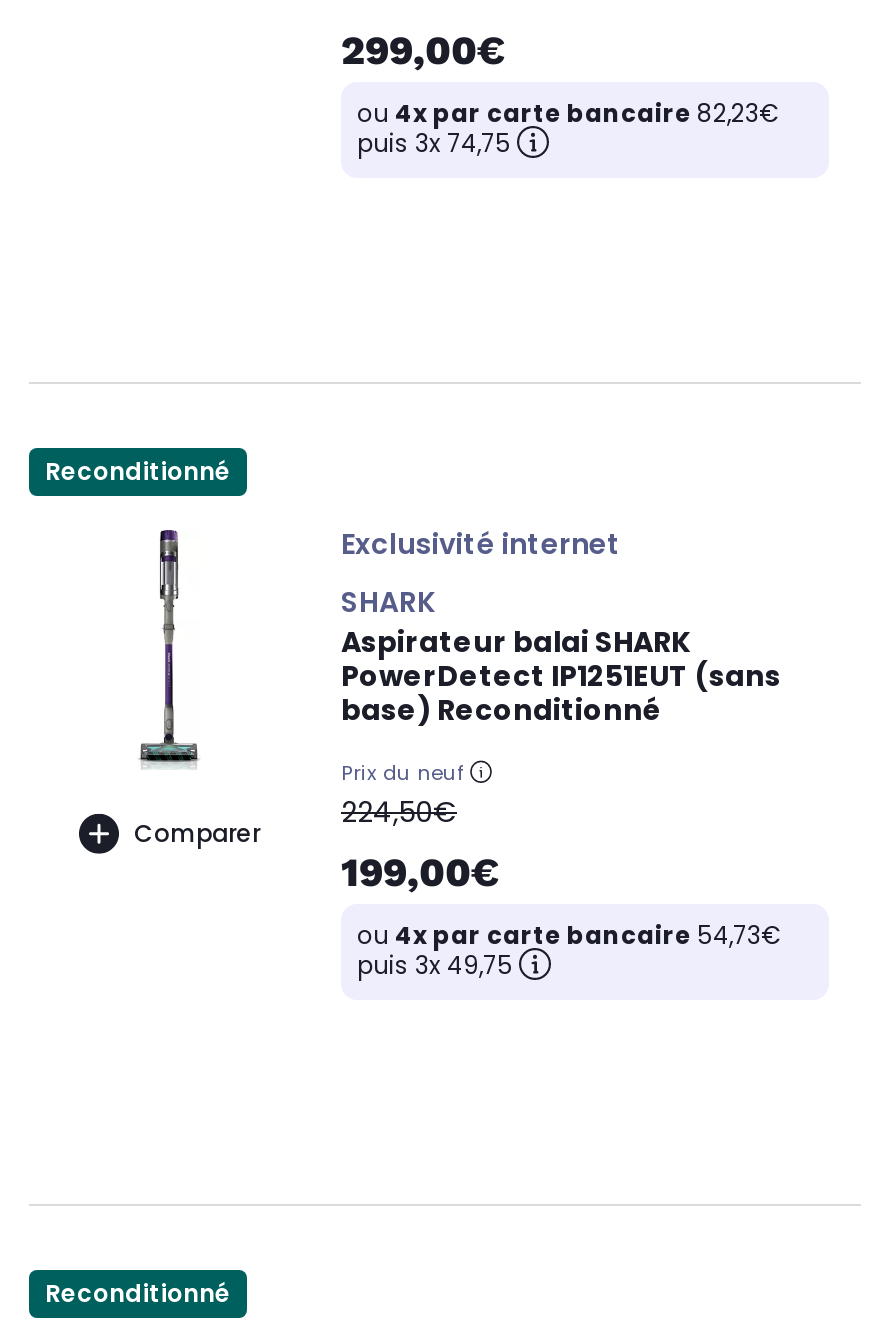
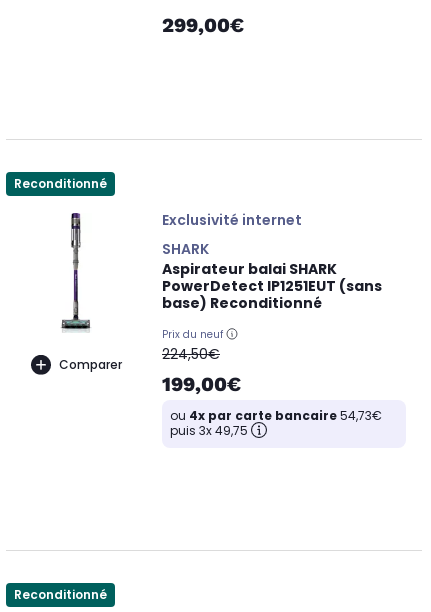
[357,97,779,161] ou 4x par carte bancaire 82,23€ | puis 3x 74,75 -> none

